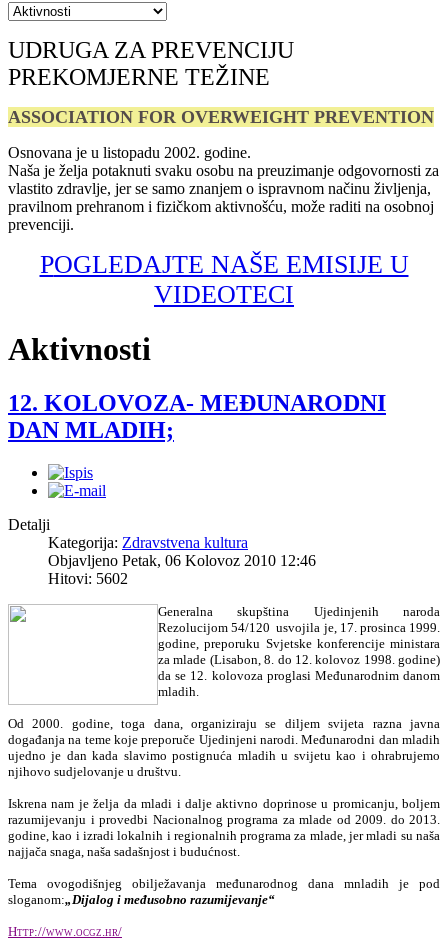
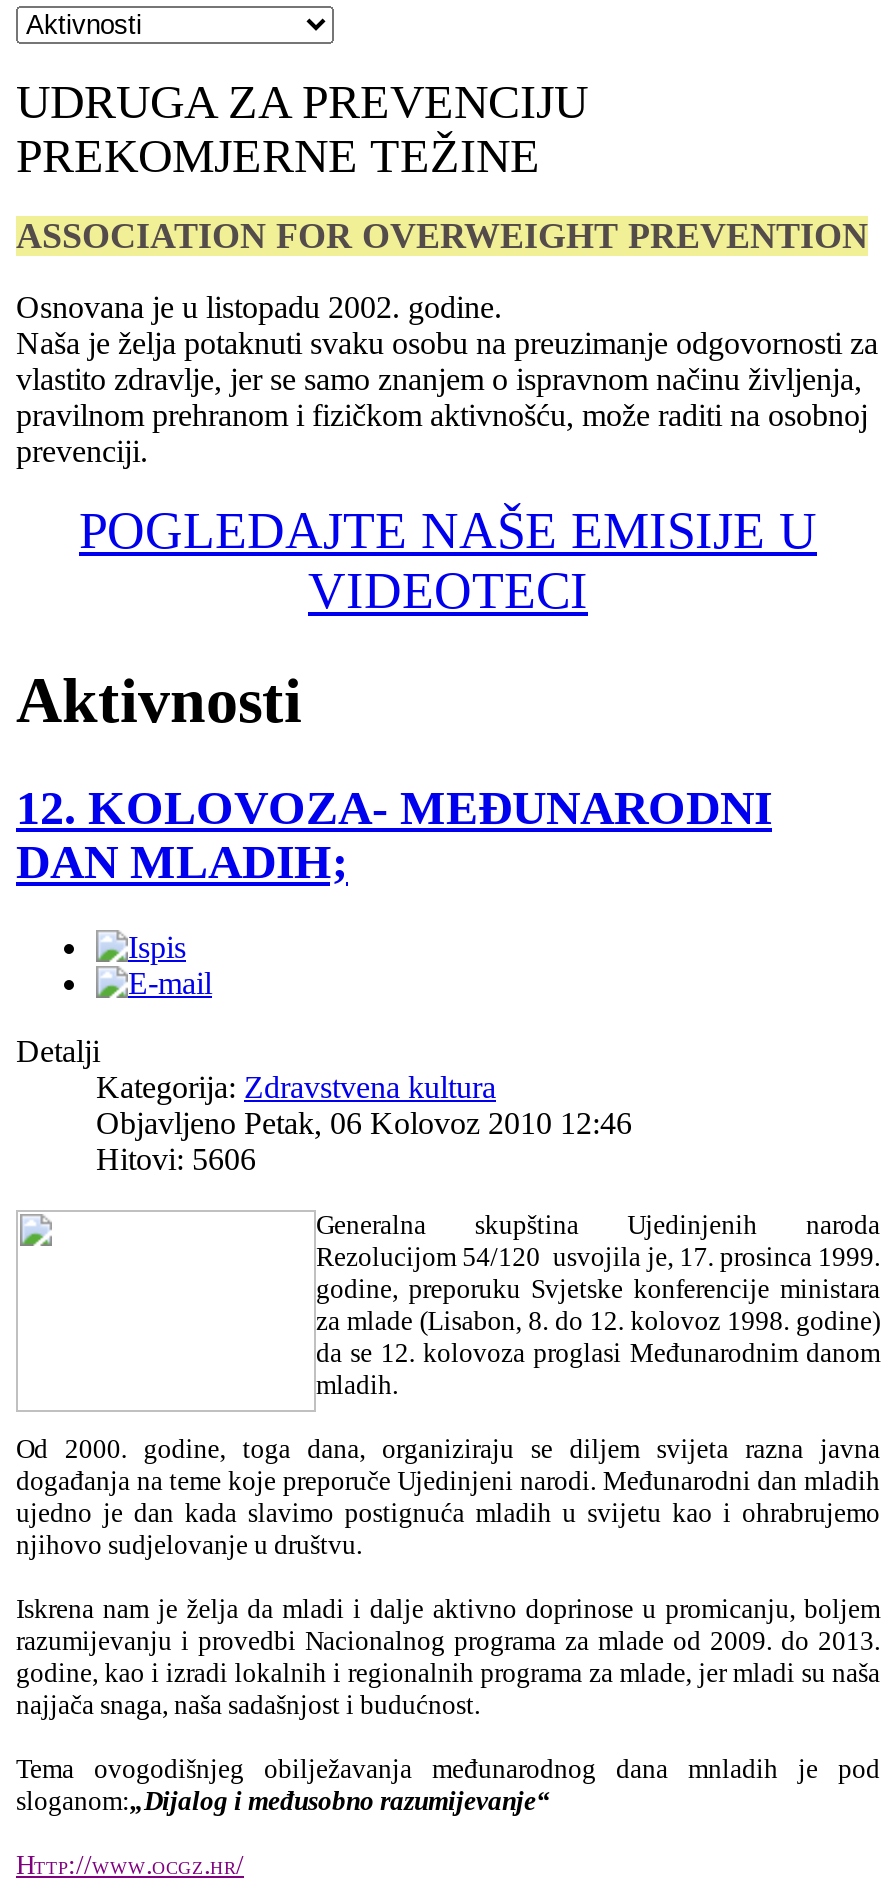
[48,570,128,587] Hitovi: 5602 -> [96,1142,256,1176] Hitovi: 5606

